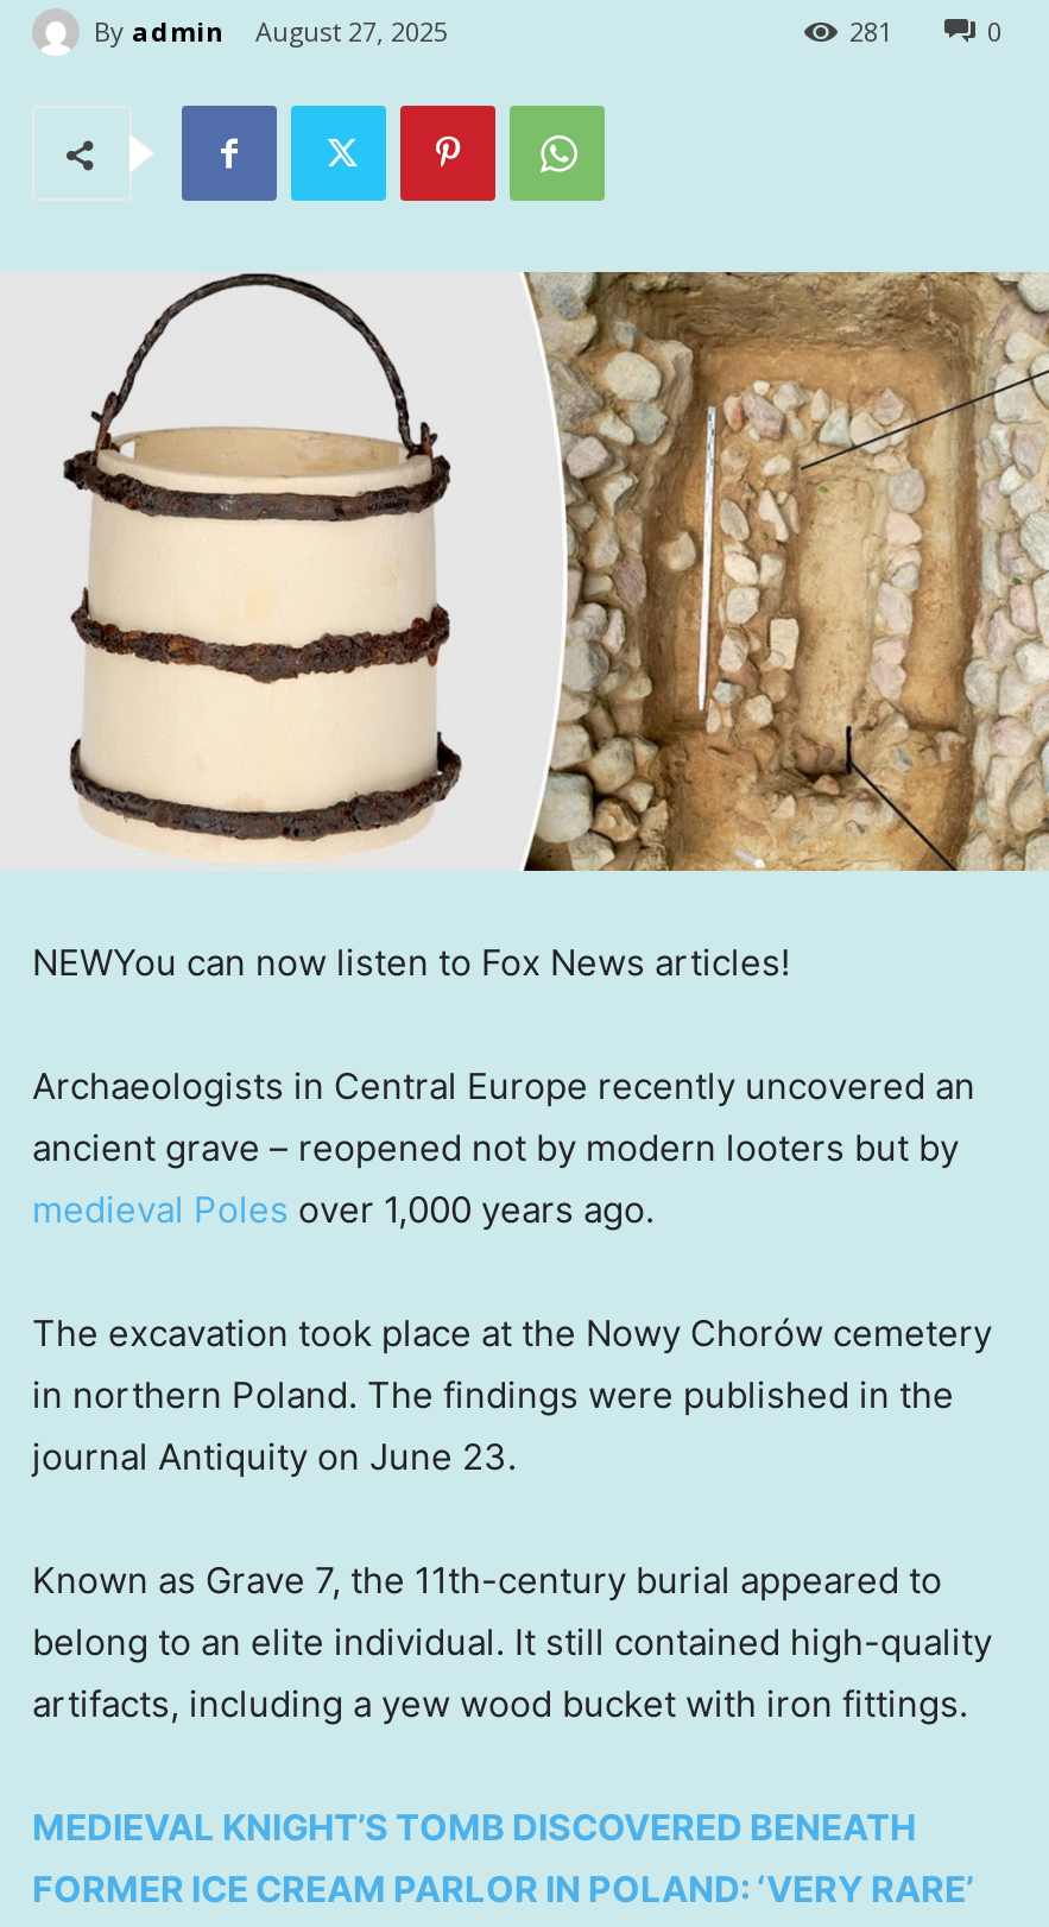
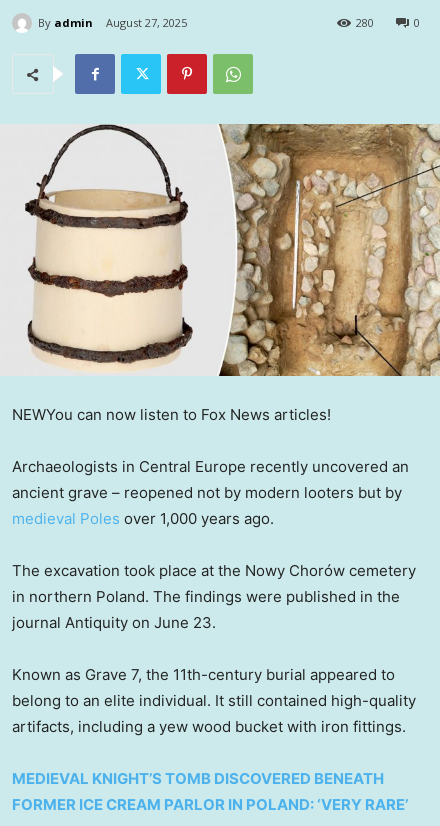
[849,13,892,49] 281 -> [356,15,374,30] 280

